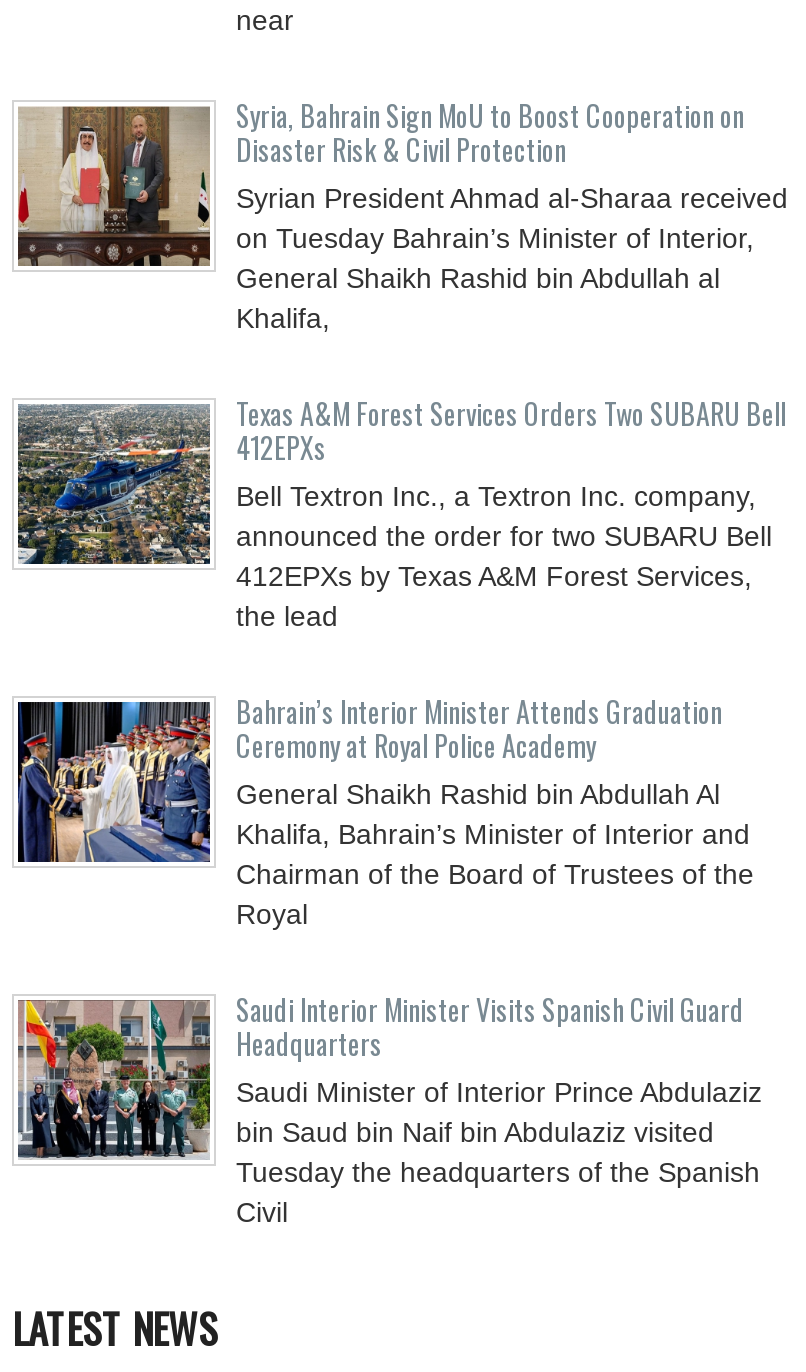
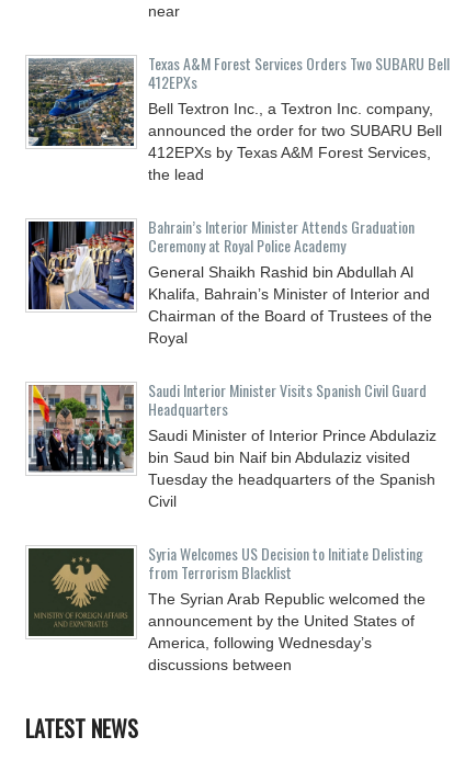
[16,95,788,335] [image] | Syria, Bahrain Sign MoU to Boost Cooperation on | Disaster Risk & Civil Protection | Syrian President Ahmad al-Sharaa received | on Tuesday Bahrain’s Minister of Interior, | General Shaikh Rashid bin Abdullah al | Khalifa, -> none
moved [14,393,786,1229] -> [26,52,450,511]: [image] | Texas A&M Forest Services Orders Two SUBARU Bell | 412EPXs | ... | Tuesday the headquarters of the Spanish | Civil
none -> [27,542,426,674] [image] | Syria Welcomes US Decision to Initiate Delisting | from Terrorism Blacklist | The Syrian Arab Republic welcomed the | announcement by the United States of | America, following Wednesday’s | discussions between

